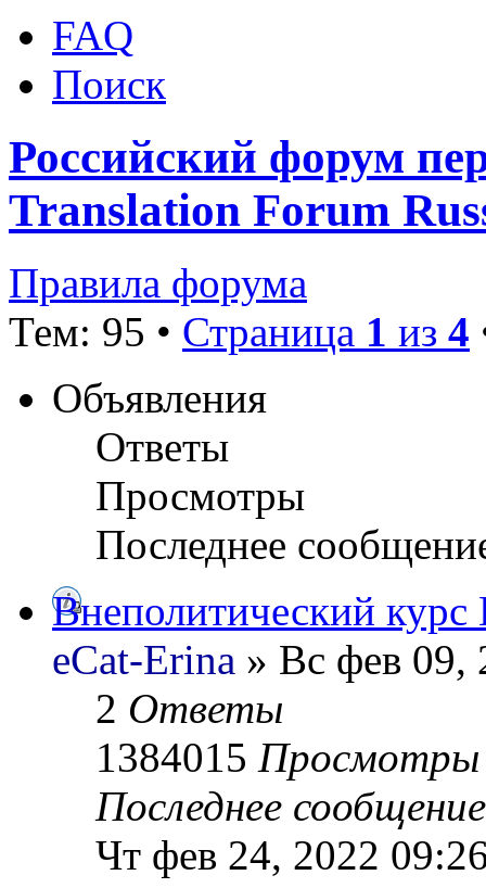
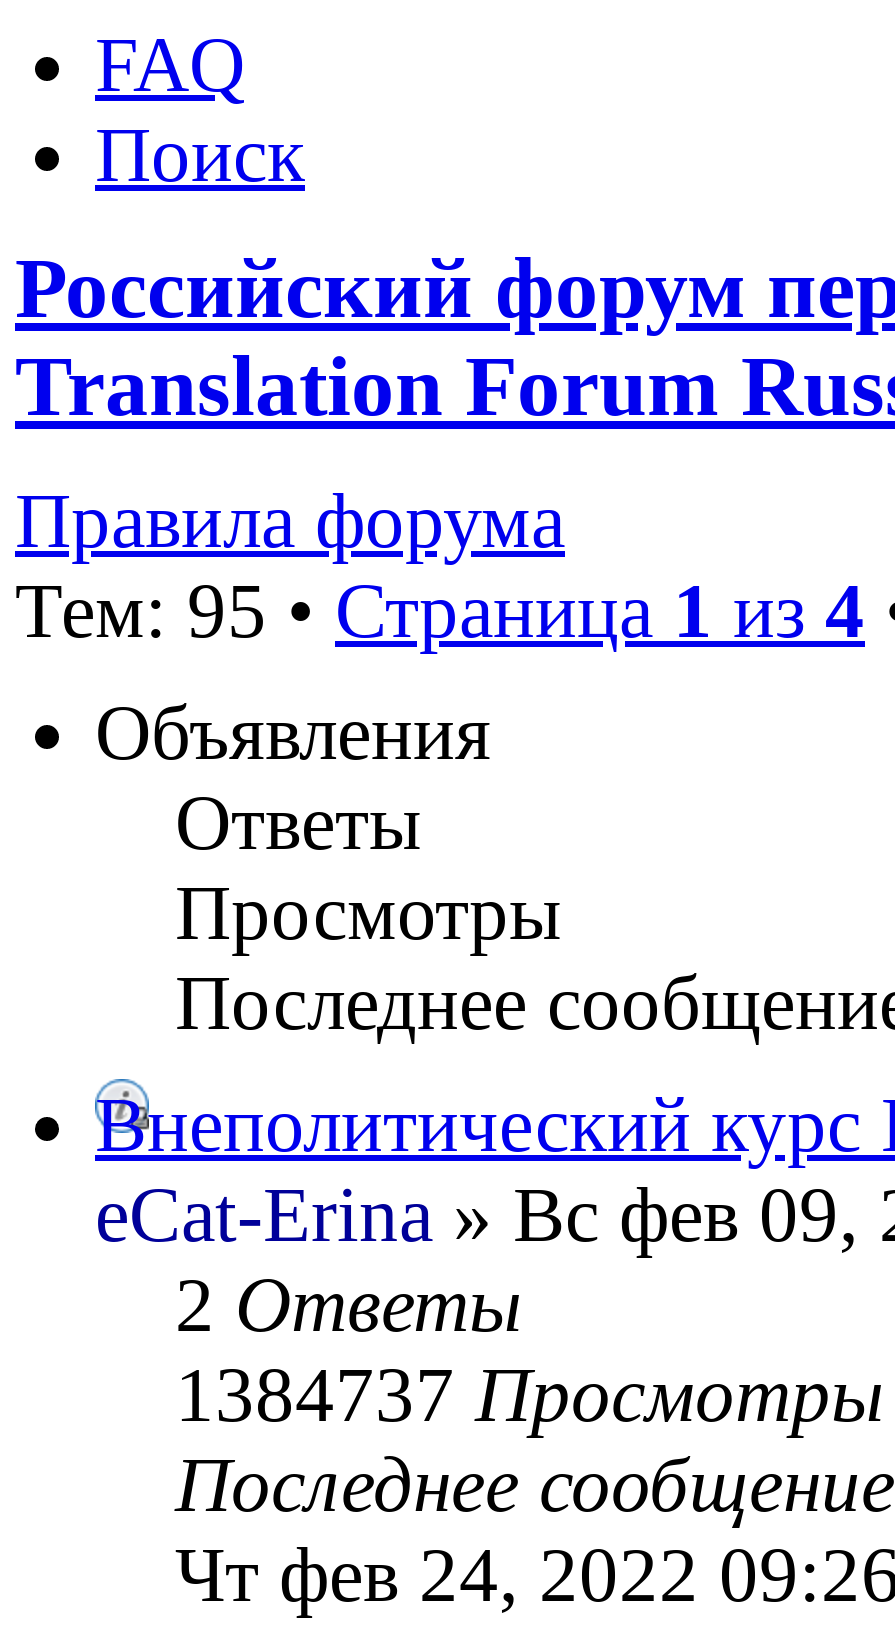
[95,734,479,780] 1384015 Просмотры -> [175,1351,883,1437] 1384737 Просмотры

